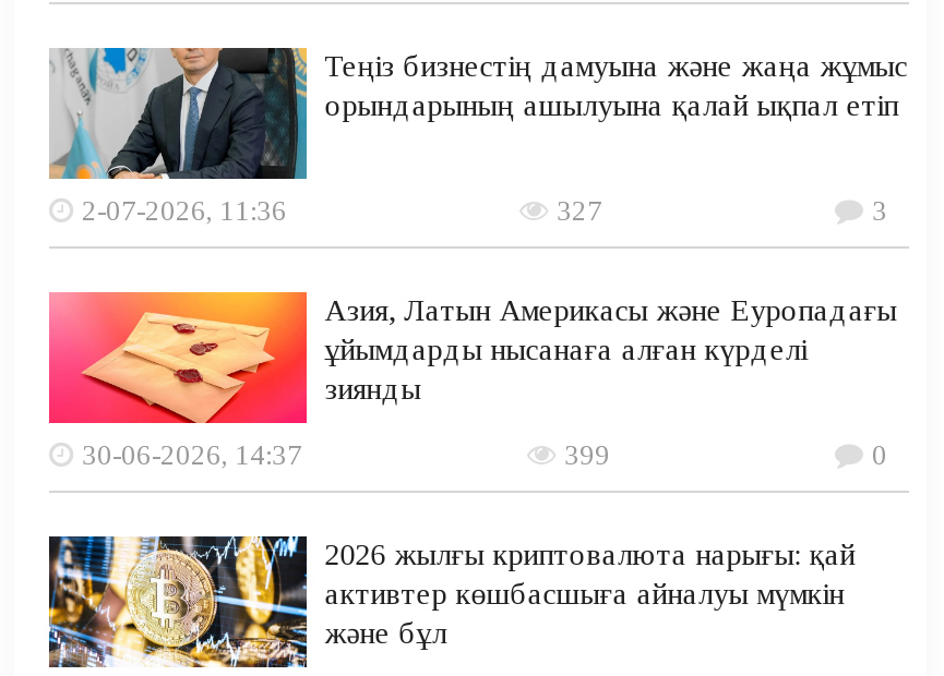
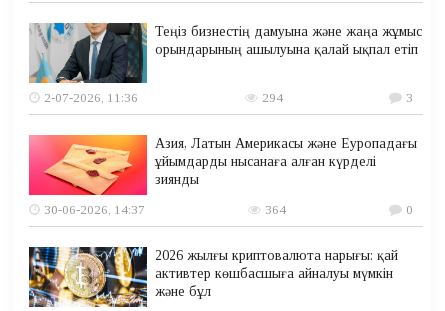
[557,195,602,227] 327 -> [261,90,282,105] 294
[564,439,610,472] 399 -> [265,202,286,217] 364

